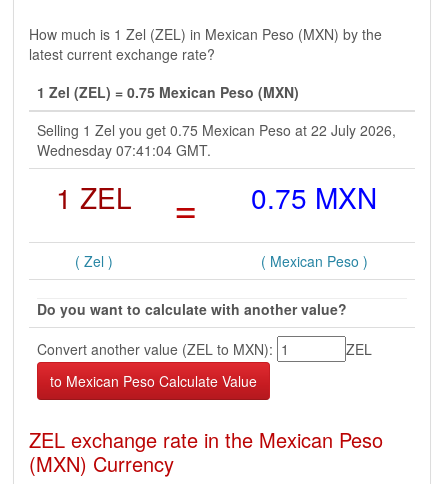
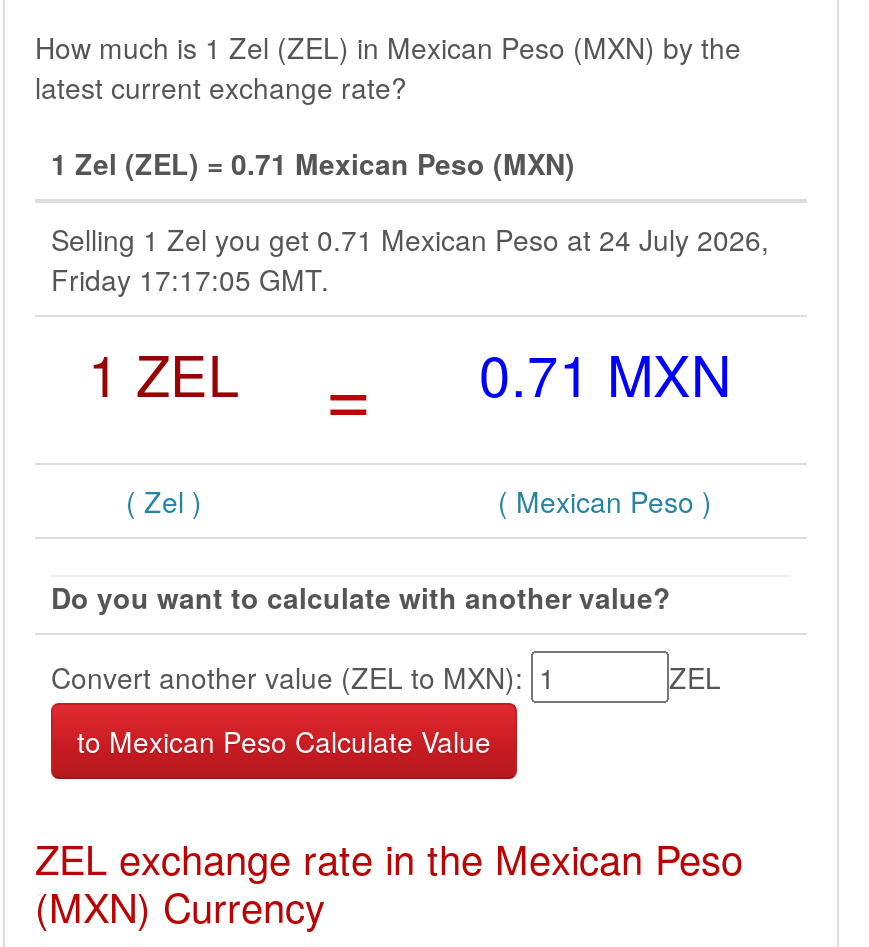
[37,82,299,102] 1 Zel (ZEL) = 0.75 Mexican Peso (MXN) -> [51,143,575,183] 1 Zel (ZEL) = 0.71 Mexican Peso (MXN)
[37,120,396,140] Selling 1 Zel you get 0.75 Mexican Peso at 22 July 2026, -> [51,219,769,259] Selling 1 Zel you get 0.71 Mexican Peso at 24 July 2026,
[37,140,211,160] Wednesday 07:41:04 GMT. -> [51,259,329,299] Friday 17:17:05 GMT.
[251,177,377,217] 0.75 MXN -> [479,333,731,413] 0.71 MXN

